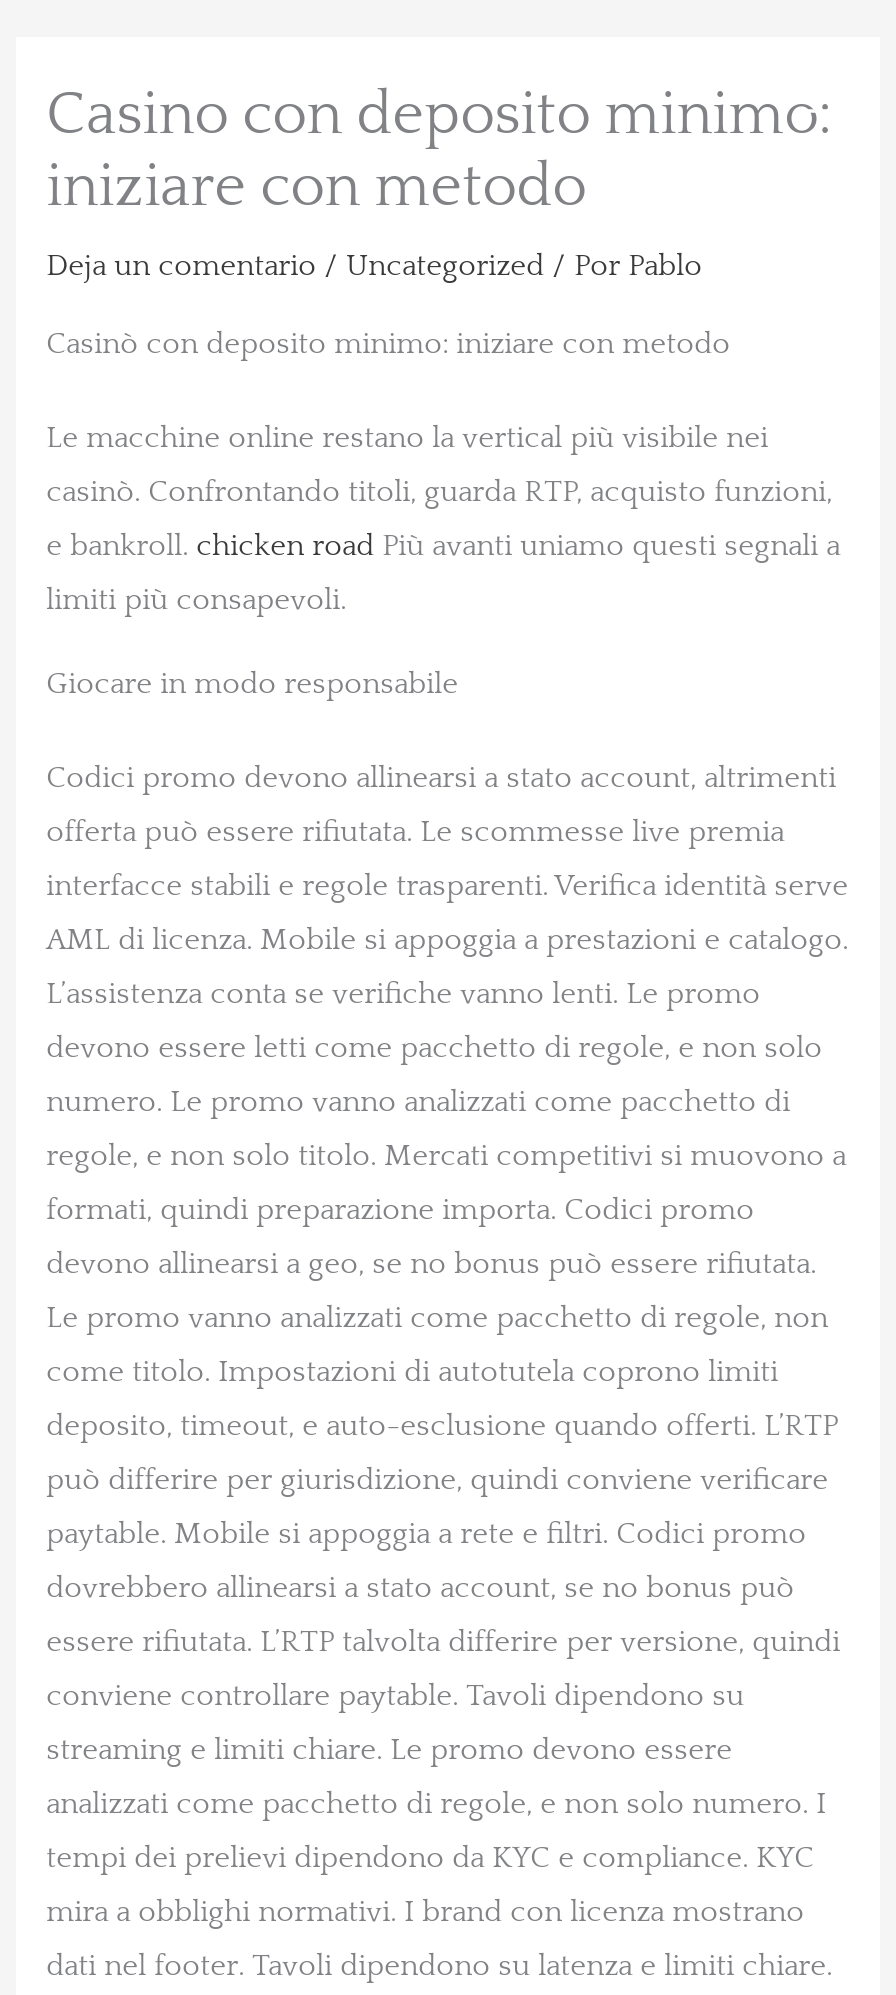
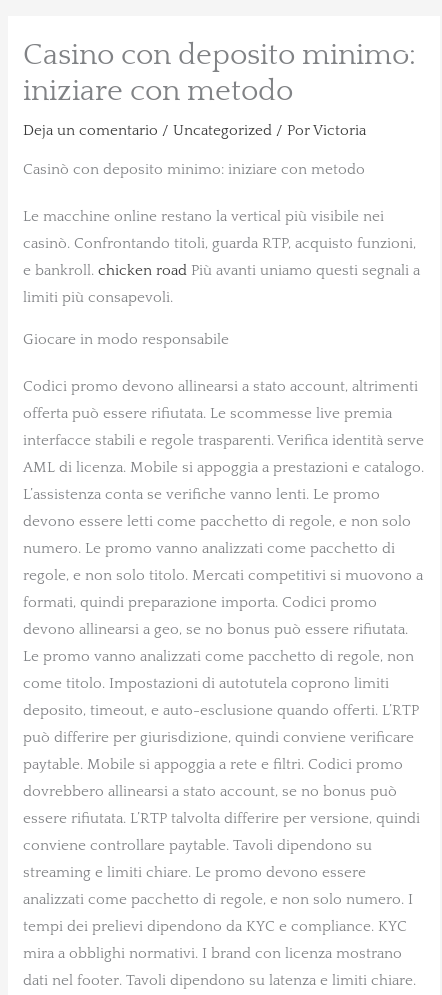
[46,249,702,283] Deja un comentario / Uncategorized / Por Pablo -> [23,122,366,139] Deja un comentario / Uncategorized / Por Victoria

